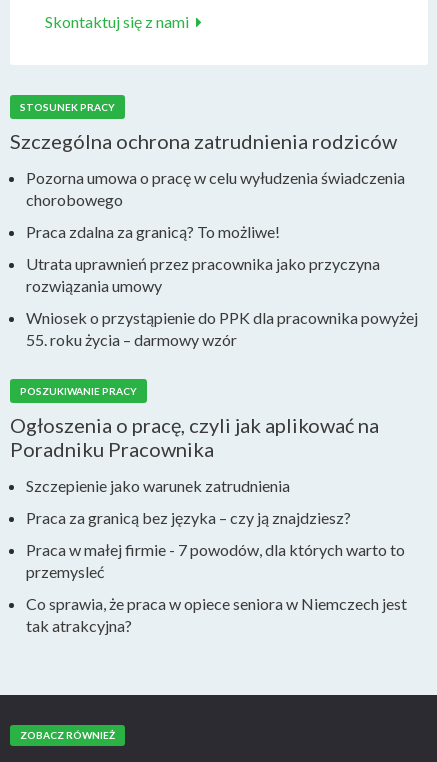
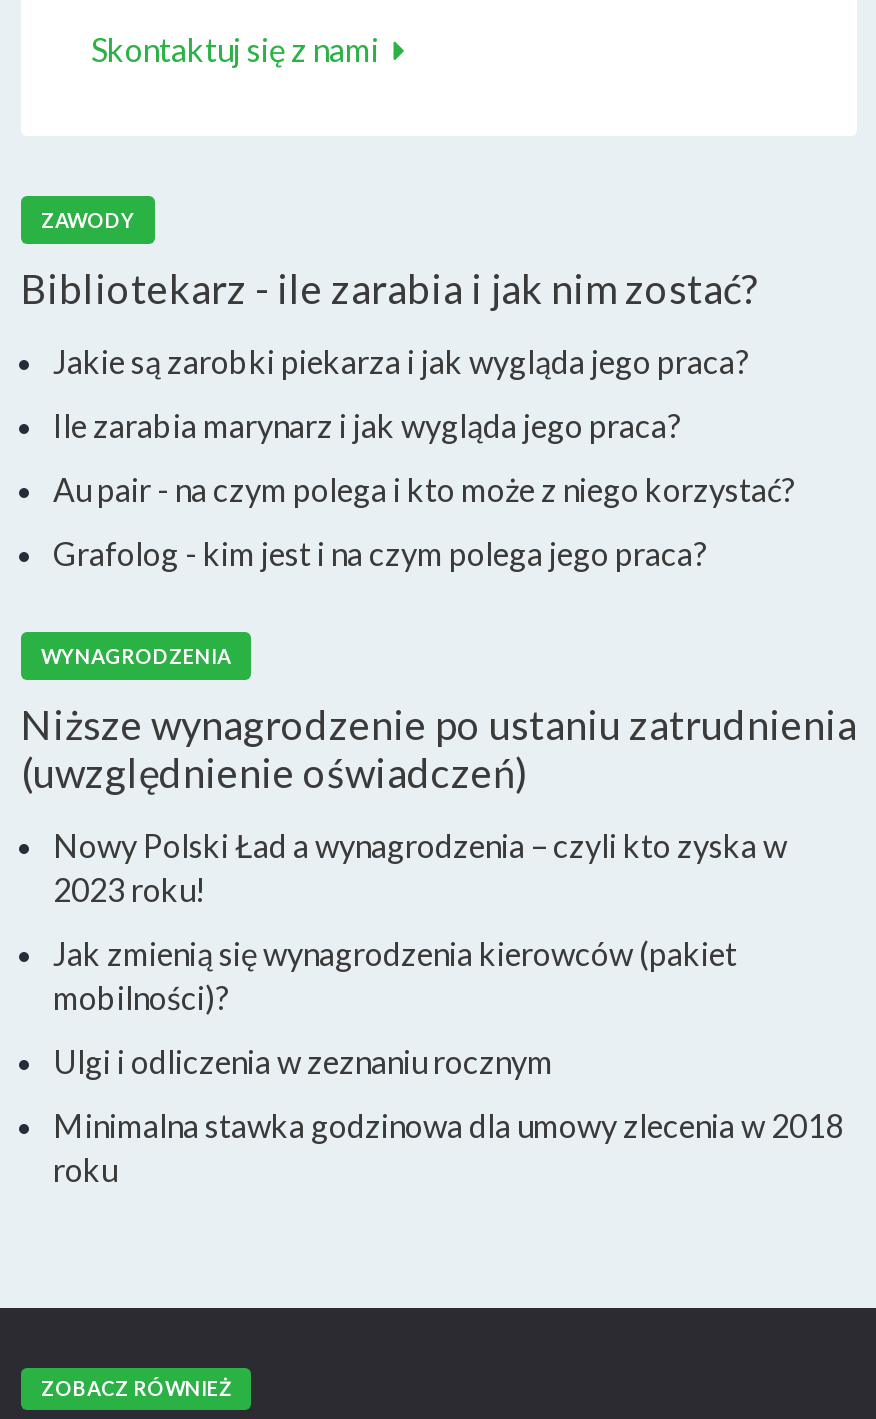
[20,101,115,113] STOSUNEK PRACY -> [41,208,135,232] ZAWODY
[10,129,397,153] Szczególna ochrona zatrudnienia rodziców -> [21,264,757,312] Bibliotekarz - ile zarabia i jak nim zostać?
[26,168,405,209] Pozorna umowa o pracę w celu wyłudzenia świadczenia | chorobowego -> [53,342,749,380] Jakie są zarobki piekarza i jak wygląda jego praca?
[26,222,280,241] Praca zdalna za granicą? To możliwe! -> [53,406,681,444] Ile zarabia marynarz i jak wygląda jego praca?
[26,254,380,295] Utrata uprawnień przez pracownika jako przyczyna | rozwiązania umowy -> [53,470,795,508] Au pair - na czym polega i kto może z niego korzystać?
[26,308,418,349] Wniosek o przystąpienie do PPK dla pracownika powyżej | 55. roku życia – darmowy wzór -> [53,534,707,572] Grafolog - kim jest i na czym polega jego praca?
[20,385,137,397] POSZUKIWANIE PRACY -> [41,644,231,668] WYNAGRODZENIA
[10,413,379,461] Ogłoszenia o pracę, czyli jak aplikować na | Poradniku Pracownika -> [21,700,857,796] Niższe wynagrodzenie po ustaniu zatrudnienia | (uwzględnienie oświadczeń)
[26,476,290,495] Szczepienie jako warunek zatrudnienia -> [53,826,787,908] Nowy Polski Ład a wynagrodzenia – czyli kto zyska w | 2023 roku!
[26,508,351,527] Praca za granicą bez języka – czy ją znajdziesz? -> [53,934,737,1016] Jak zmienią się wynagrodzenia kierowców (pakiet | mobilności)?
[26,540,405,581] Praca w małej firmie - 7 powodów, dla których warto to | przemysleć -> [53,1042,553,1080] Ulgi i odliczenia w zeznaniu rocznym
[26,594,407,635] Co sprawia, że praca w opiece seniora w Niemczech jest | tak atrakcyjna? -> [53,1106,843,1188] Minimalna stawka godzinowa dla umowy zlecenia w 2018 | roku

